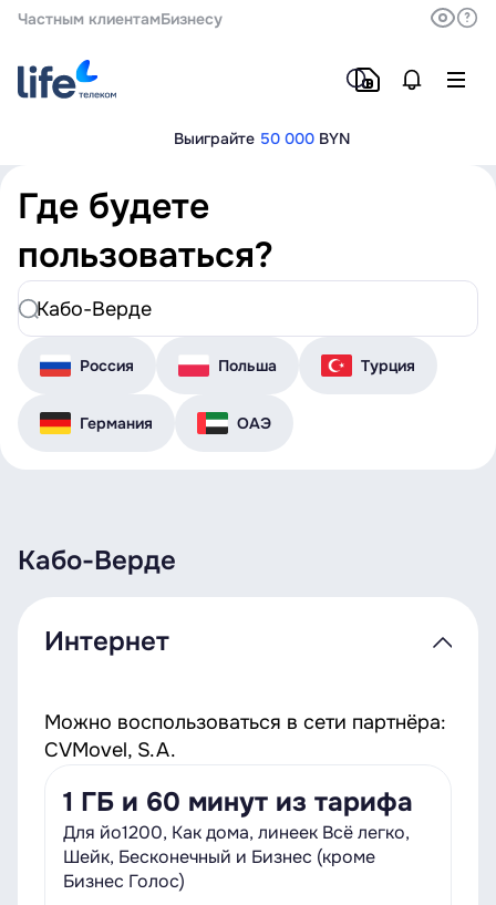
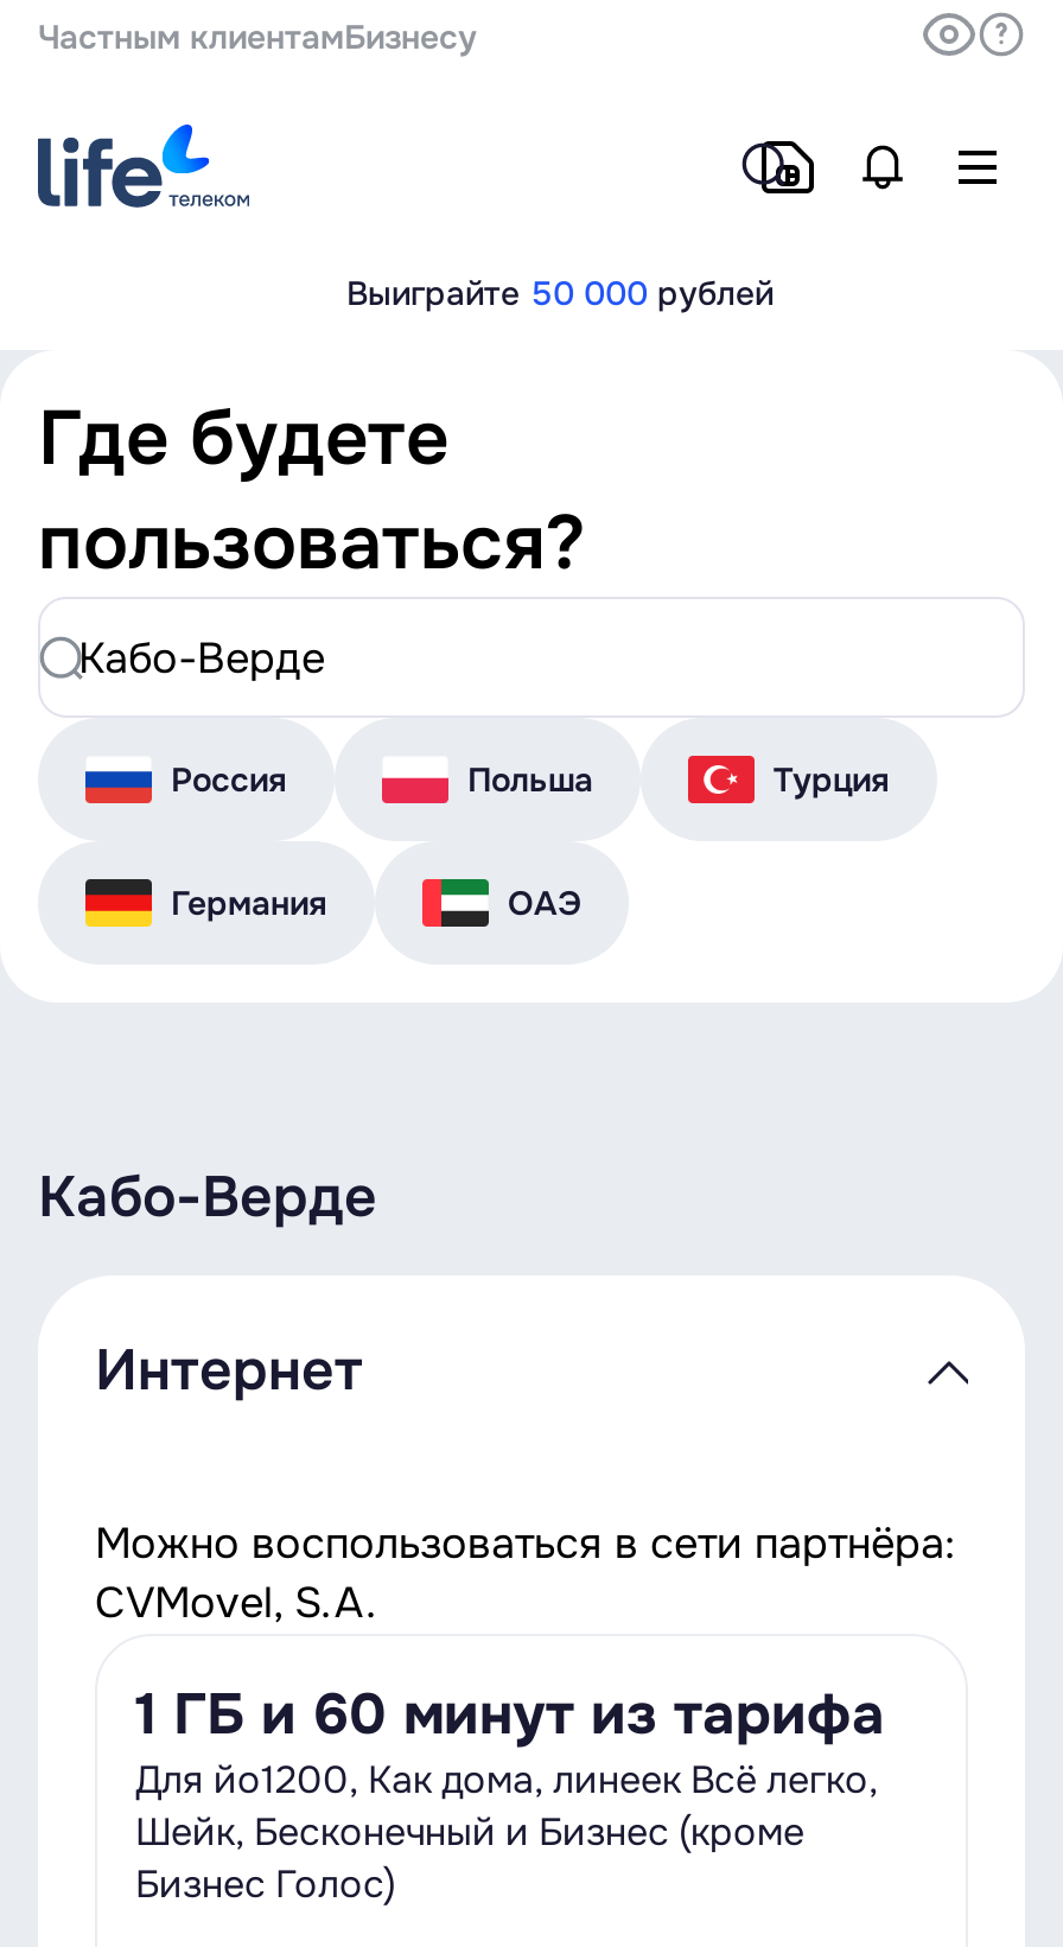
[173,128,349,148] Выиграйте 50 000 BYN -> [346,272,774,314] Выиграйте 50 000 рублей

